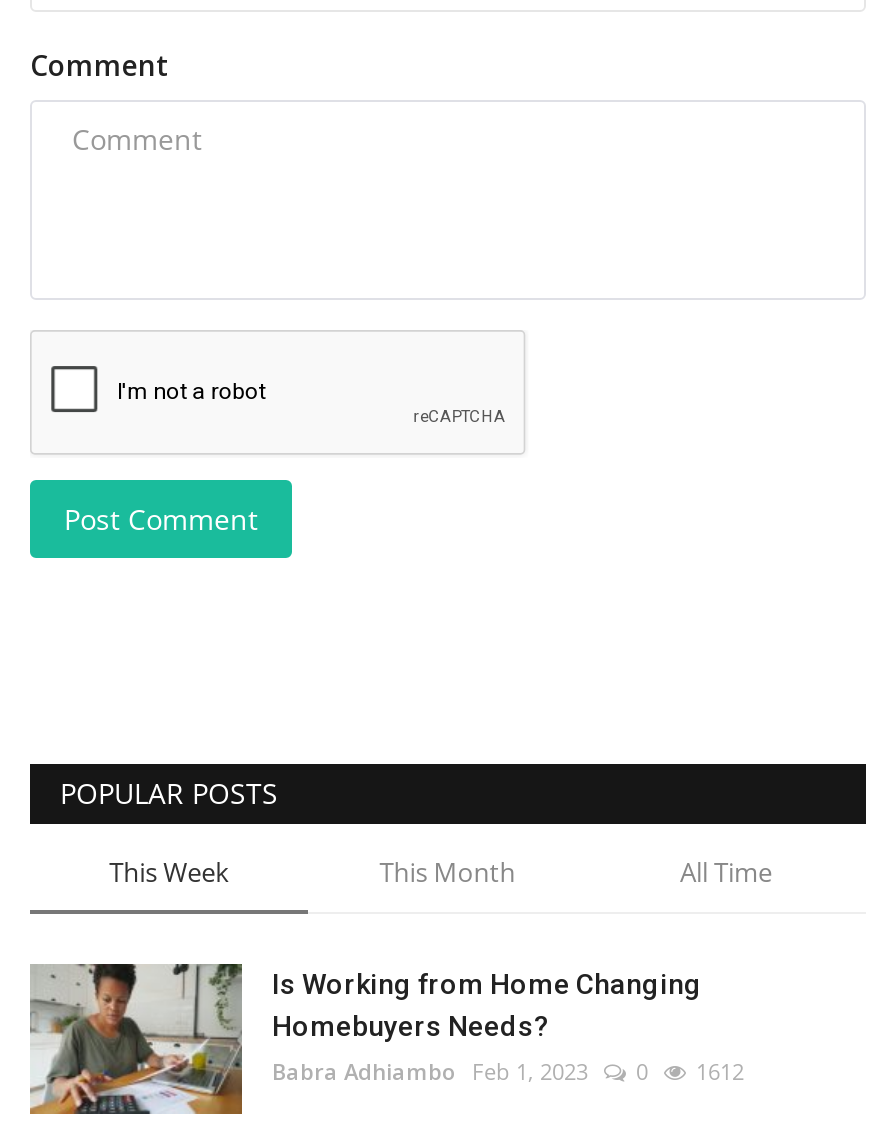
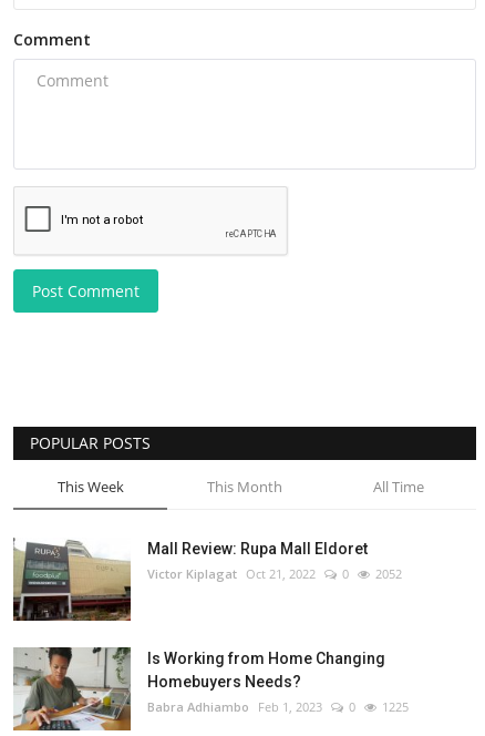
none -> [12,538,402,622] [image] | Mall Review: Rupa Mall Eldoret | Victor Kiplagat Oct 21, 2022 | 0 | 2052
[272,1057,744,1087] Babra Adhiambo Feb 1, 2023 0 1612 -> [147,699,409,715] Babra Adhiambo Feb 1, 2023 0 1225

